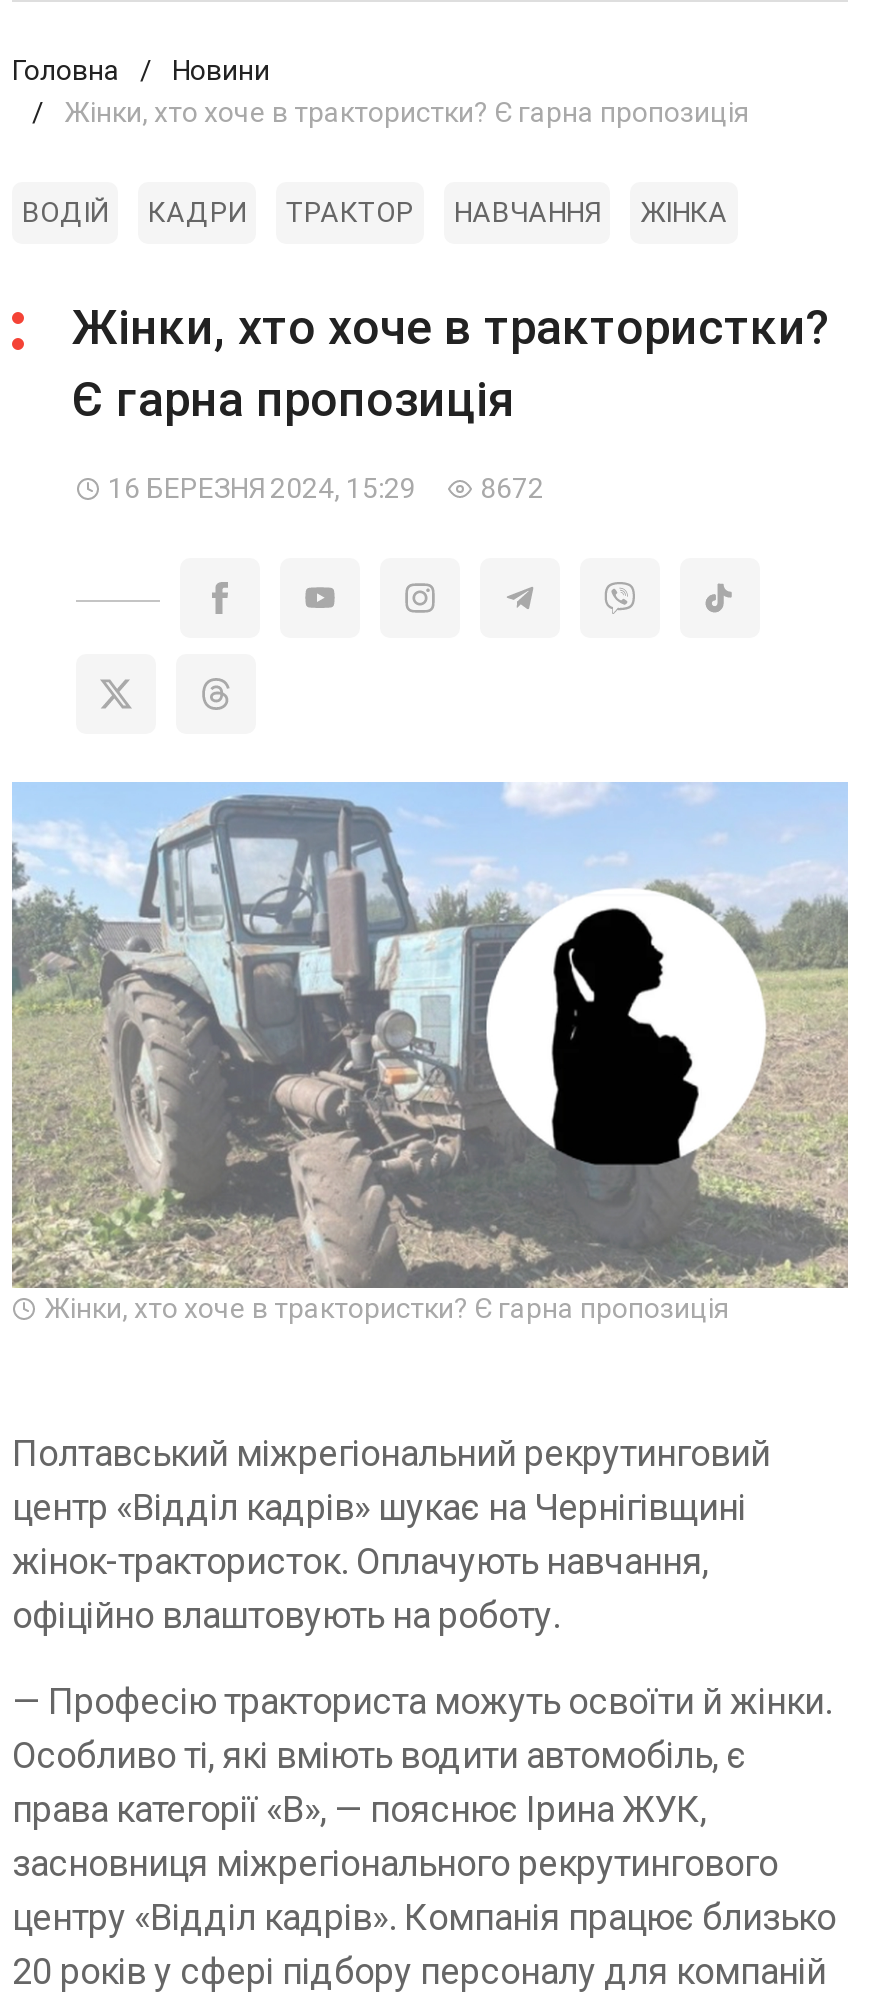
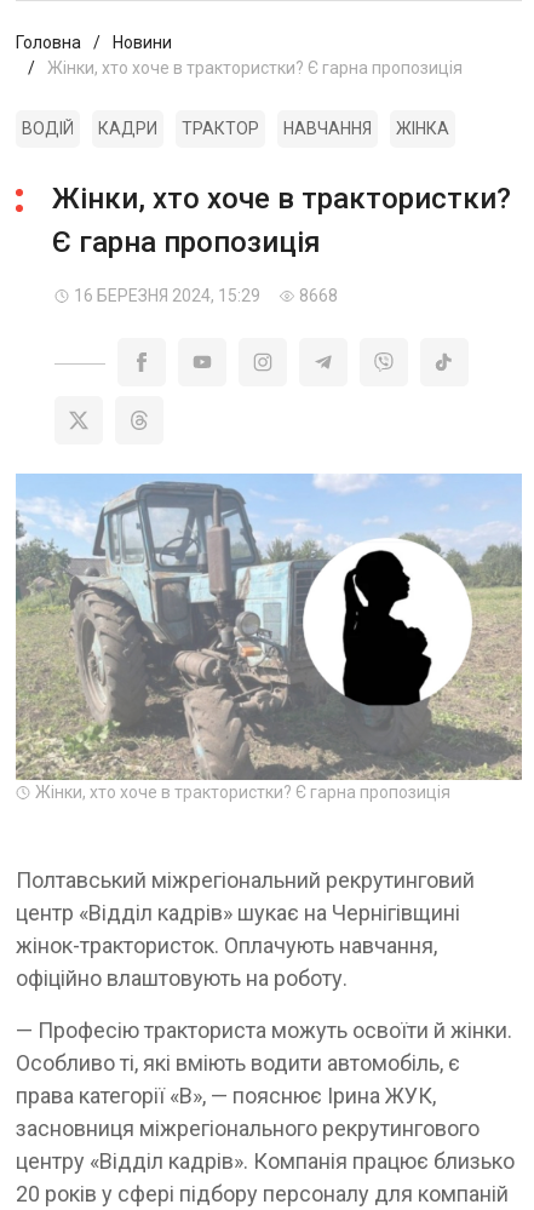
[108,472,544,504] 16 БЕРЕЗНЯ 2024, 15:29 8672 -> [74,286,338,305] 16 БЕРЕЗНЯ 2024, 15:29 8668

